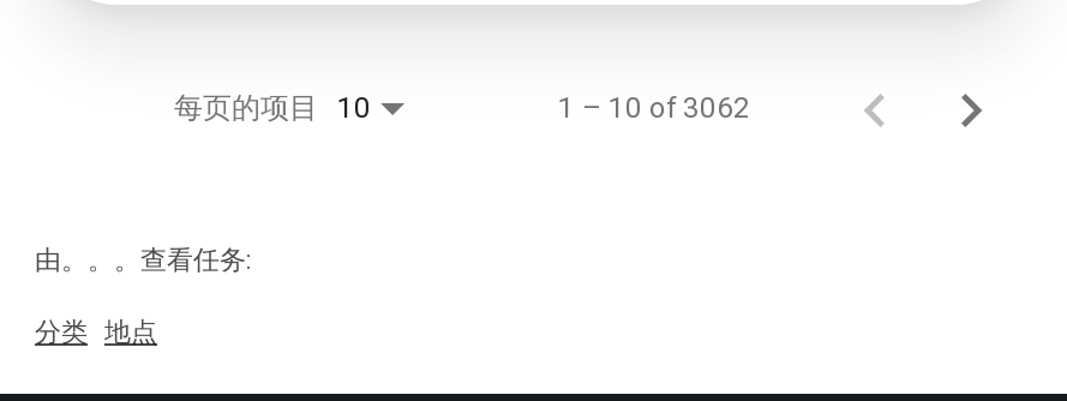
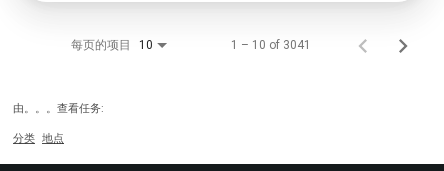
[558,91,750,125] 1 – 10 of 3062 -> [231,38,311,52] 1 – 10 of 3041

